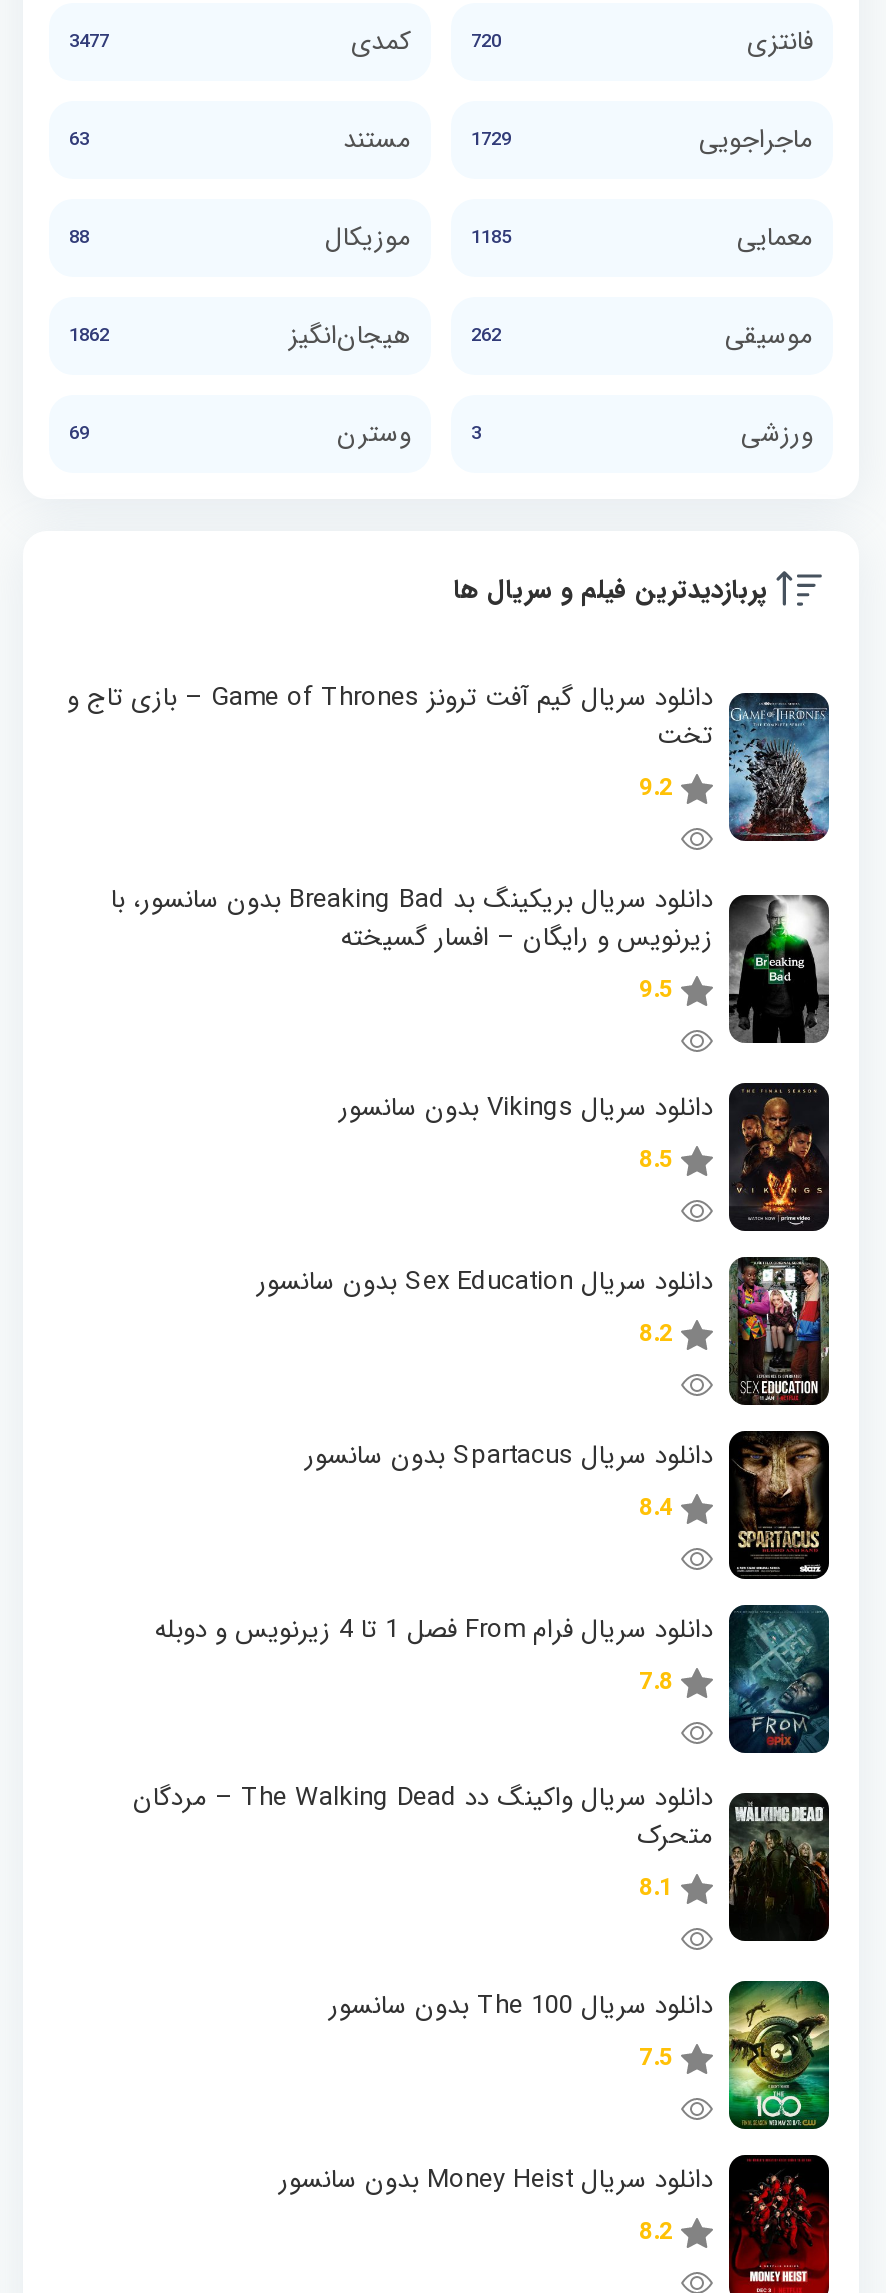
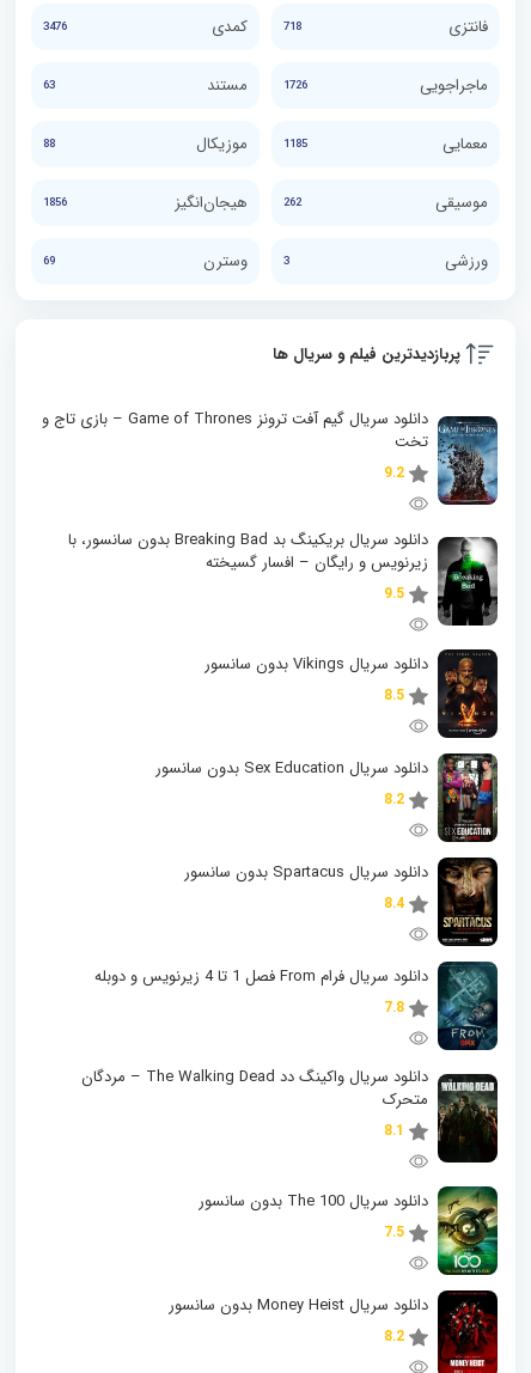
[69,26,109,56] 3477 -> [43,17,67,35] 3476
[351,21,501,63] 720 کمدی -> [212,14,301,39] 718 کمدی
[471,124,511,154] 1729 -> [283,76,307,94] 1726
[69,320,109,350] 1862 -> [43,193,67,211] 1856

